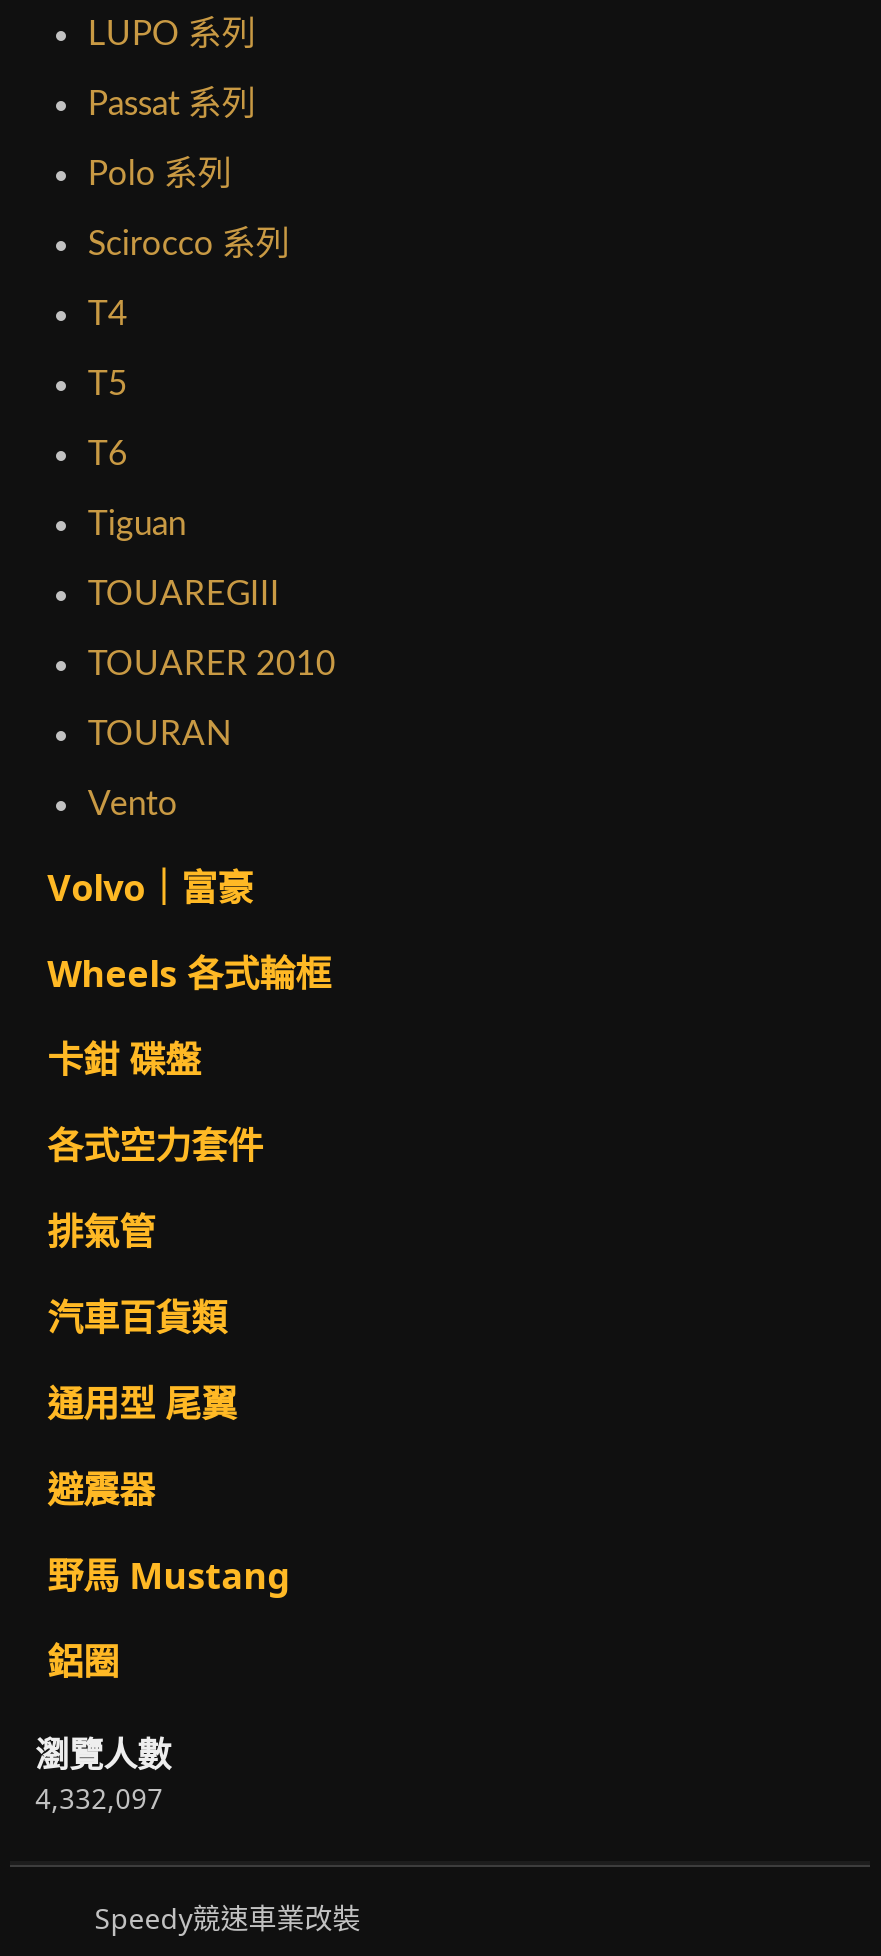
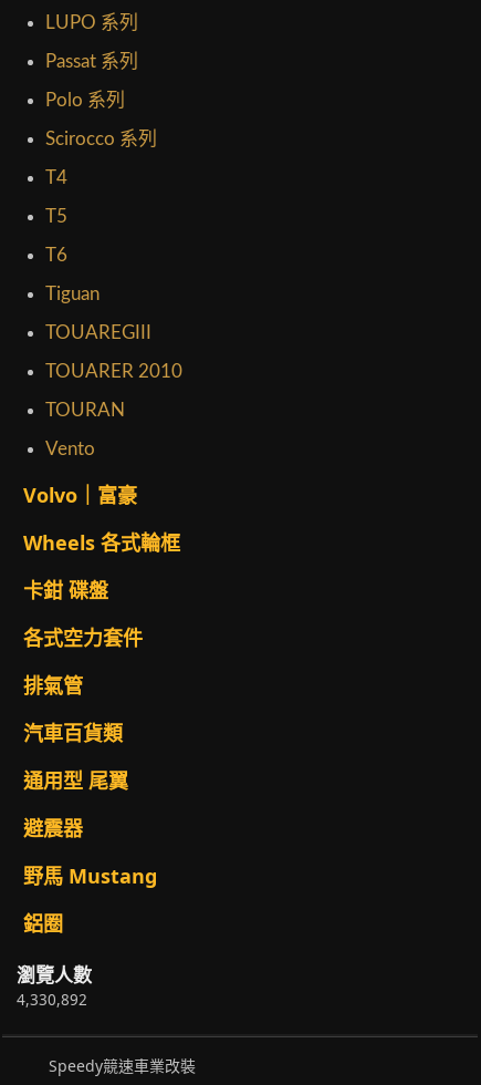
[35,1782,163,1818] 4,332,097 -> [16,990,87,1010] 4,330,892

